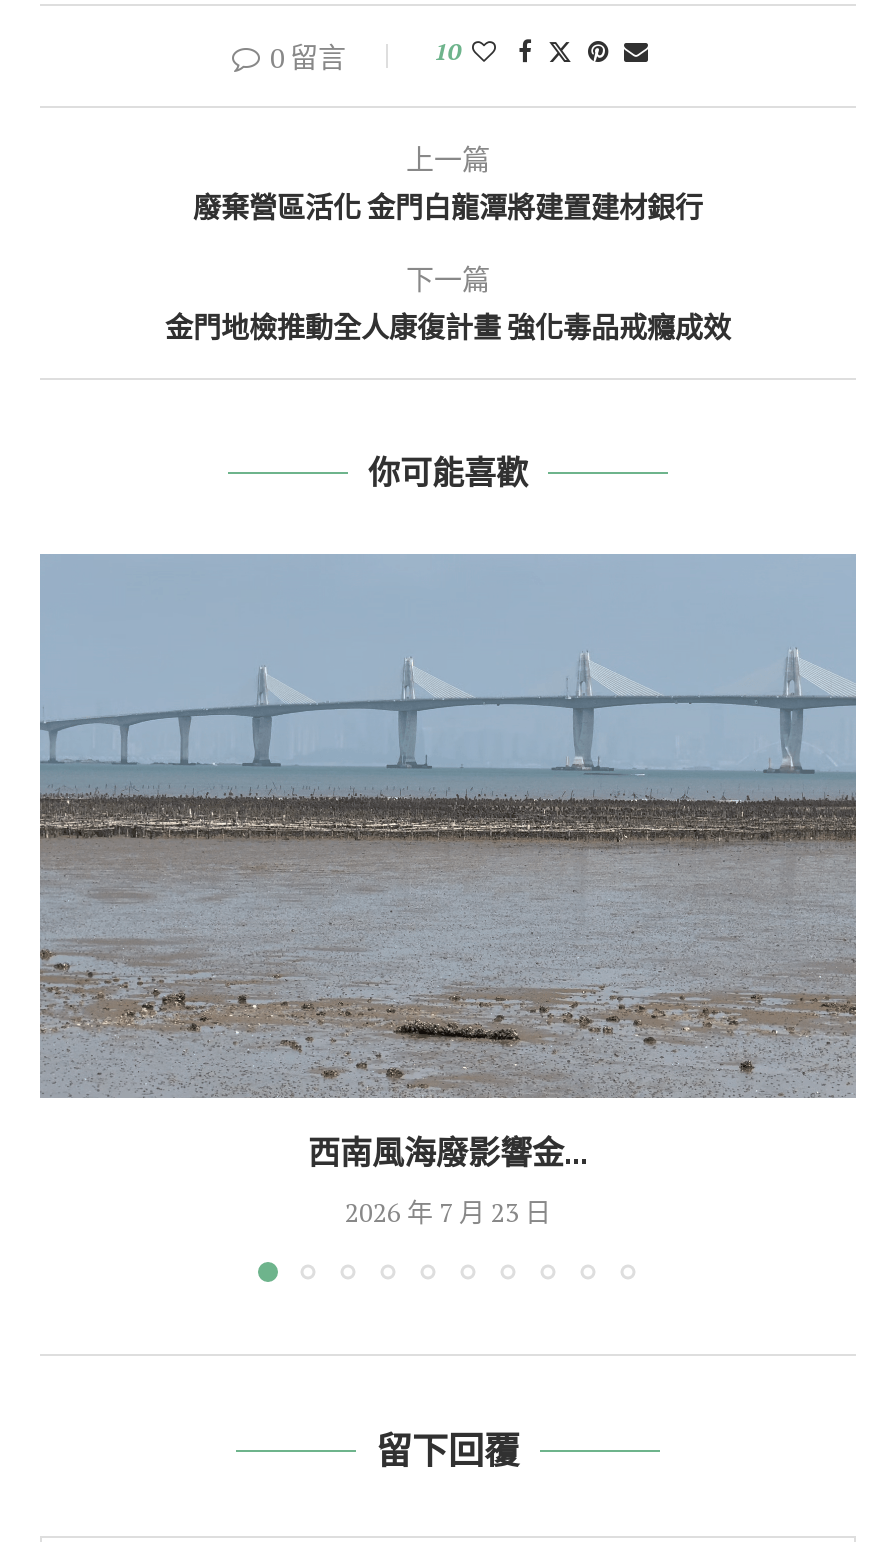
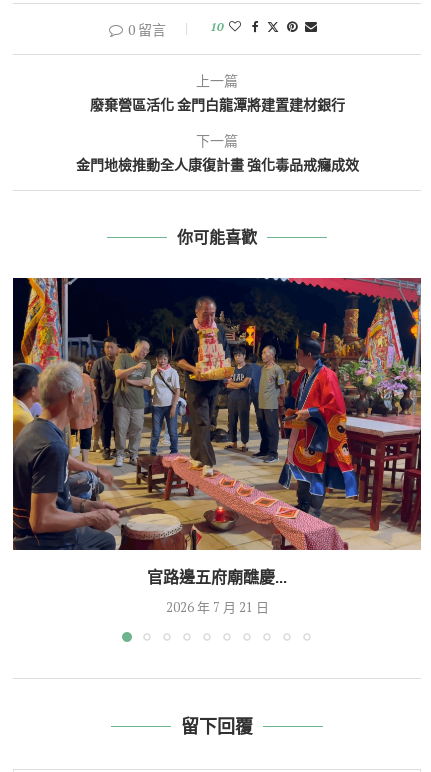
[38,552,858,1172] [image] | 西南風海廢影響金... -> [12,277,422,587] [image] | 官路邊五府廟醮慶...
[345,1194,551,1230] 2026 年 7 月 23 日 -> [165,598,268,616] 2026 年 7 月 21 日

